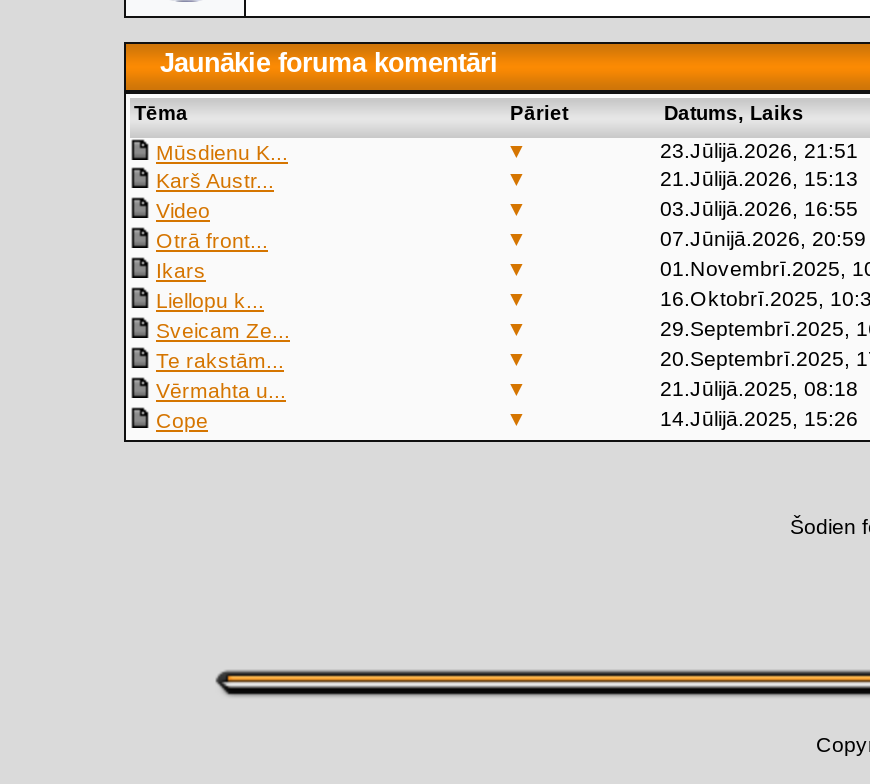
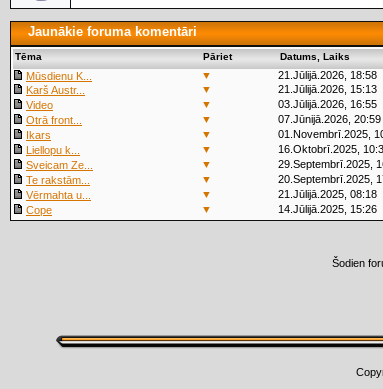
[660,138,858,162] 23.Jūlijā.2026, 21:51 -> [278,69,377,81] 21.Jūlijā.2026, 18:58

